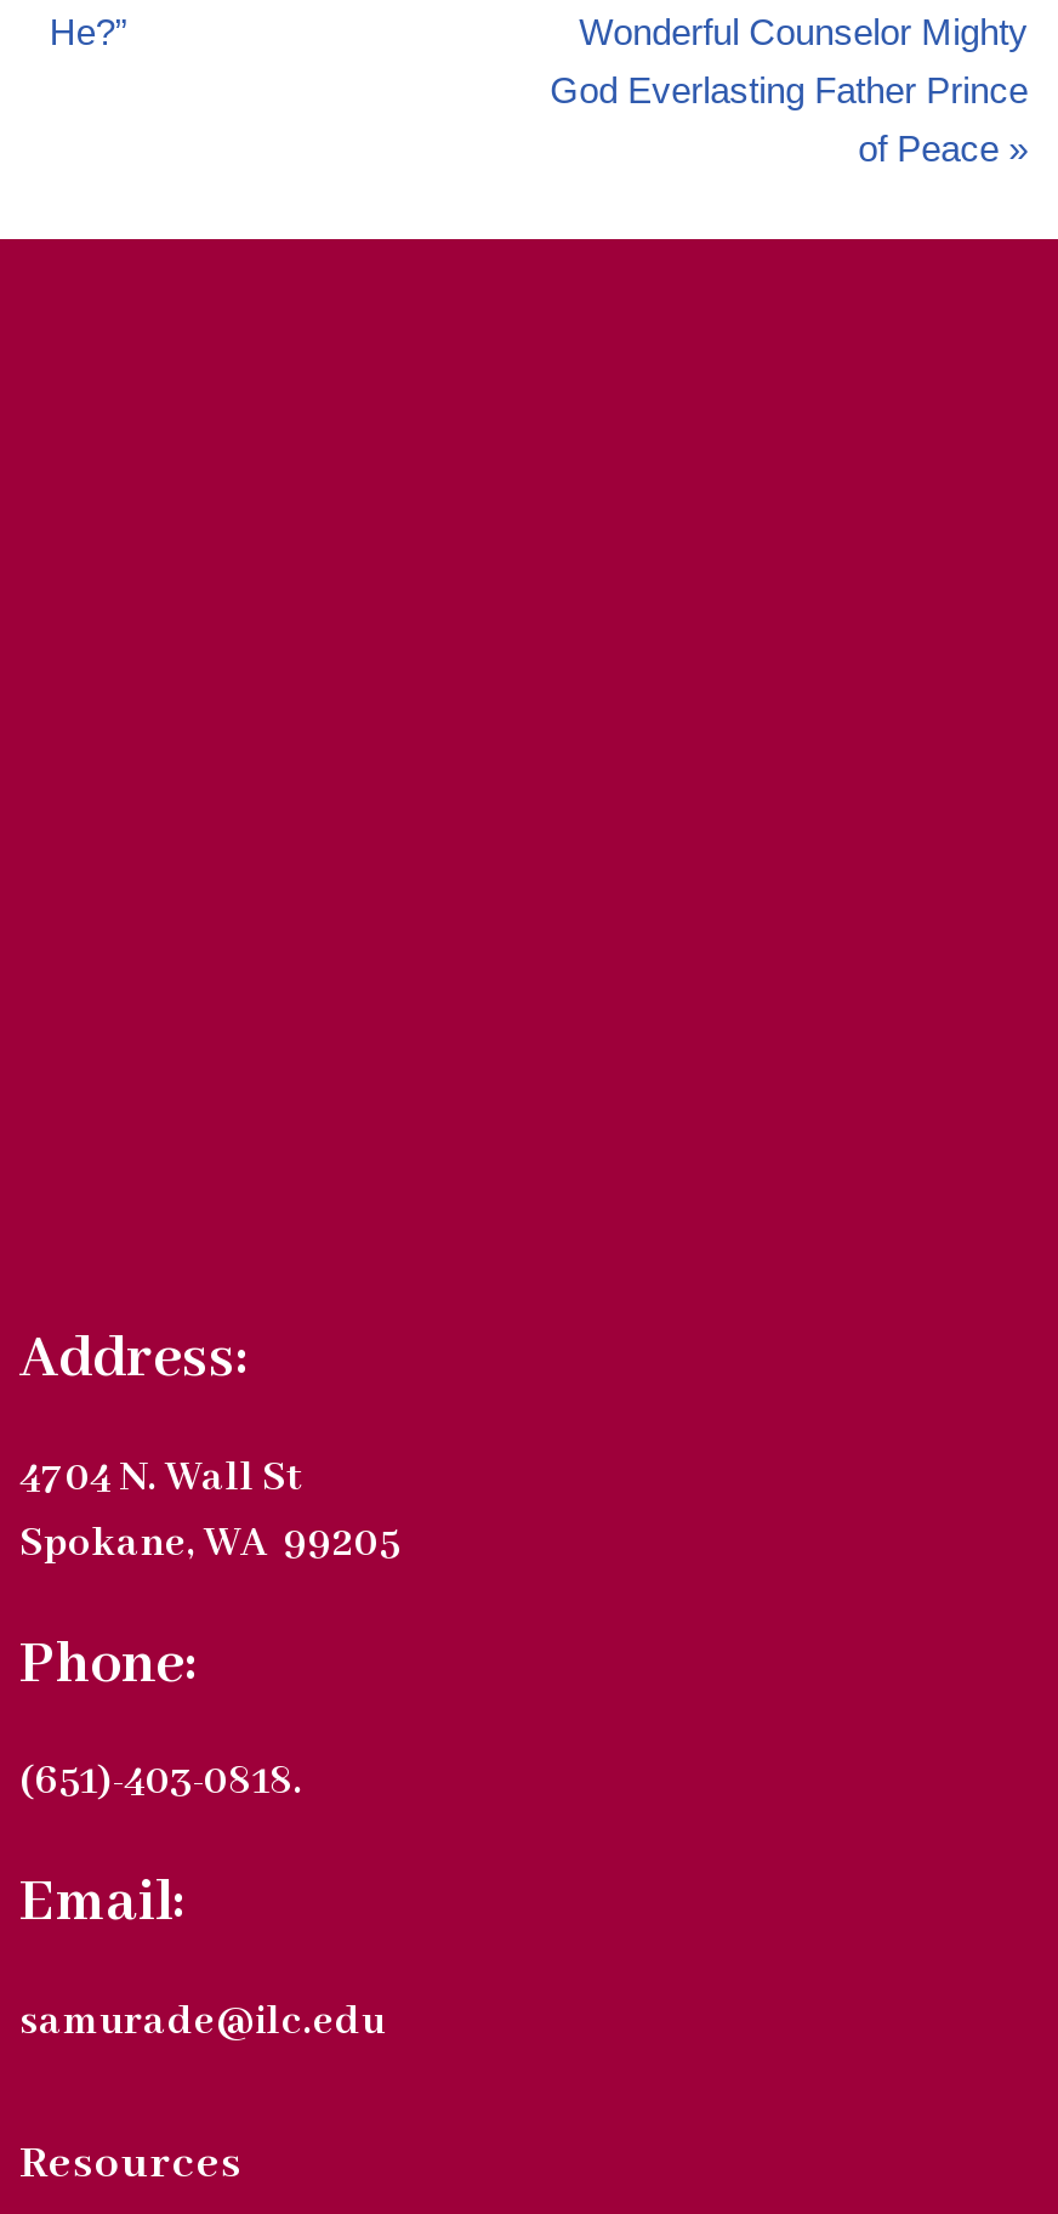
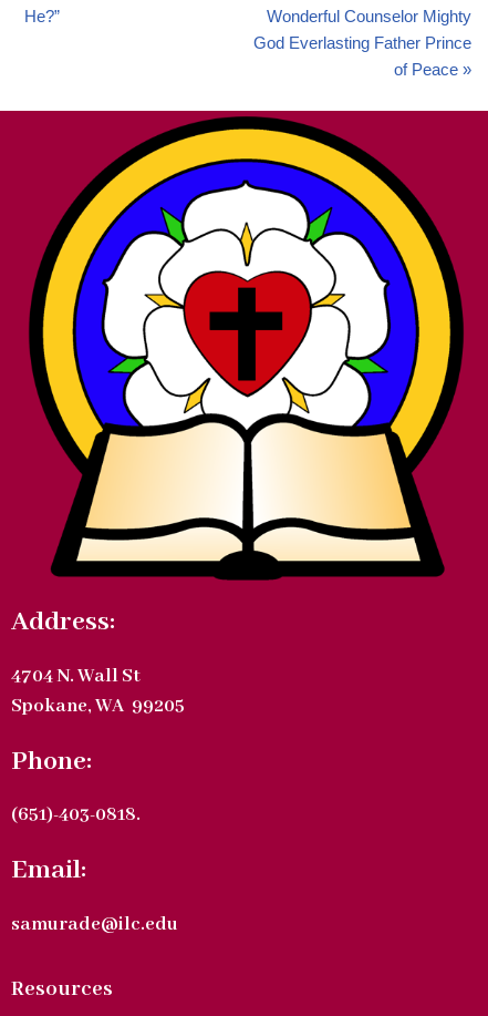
none -> [28,115,465,582] [image]

